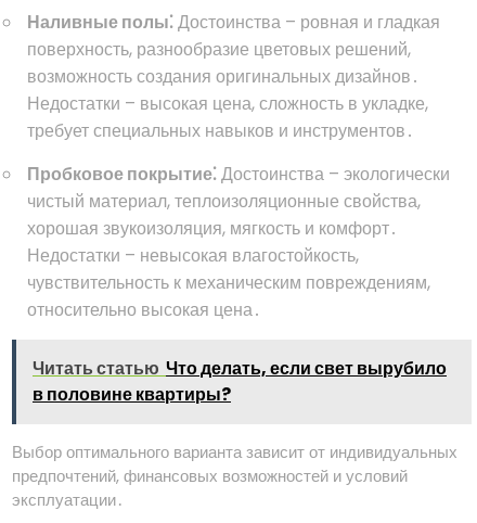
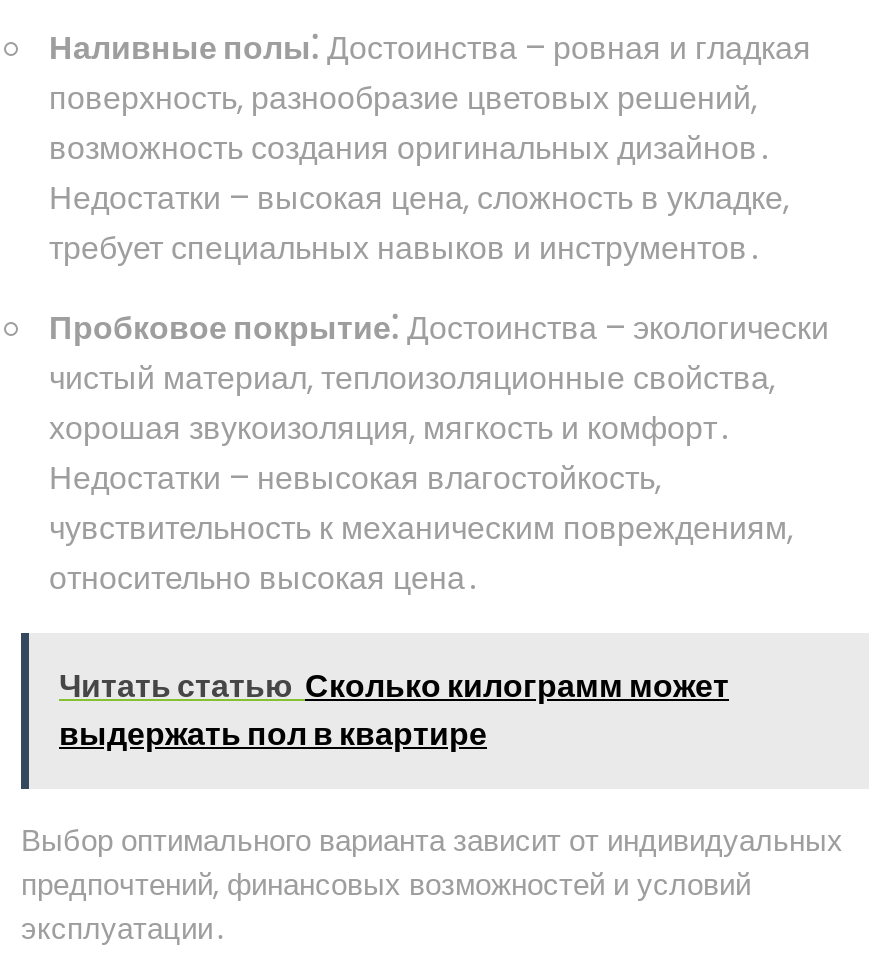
[33,356,447,407] Читать статью Что делать, если свет вырубило | в половине квартиры? -> [59,663,729,757] Читать статью Сколько килограмм может | выдержать пол в квартире

